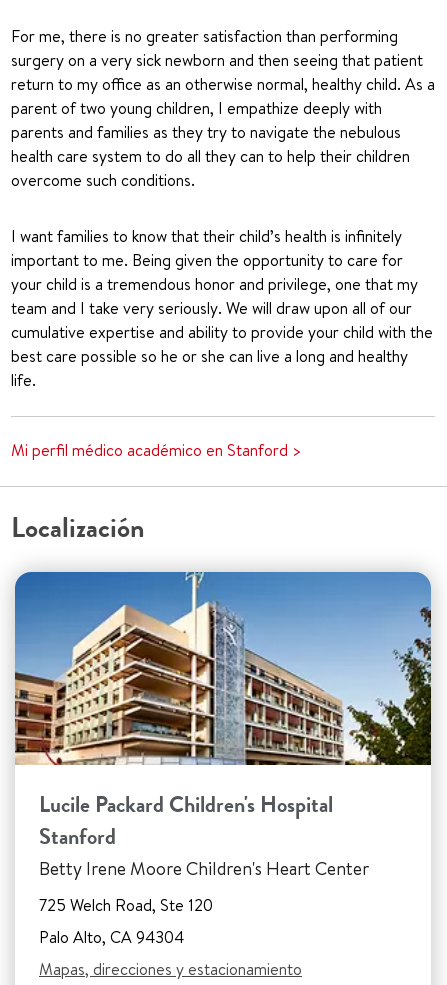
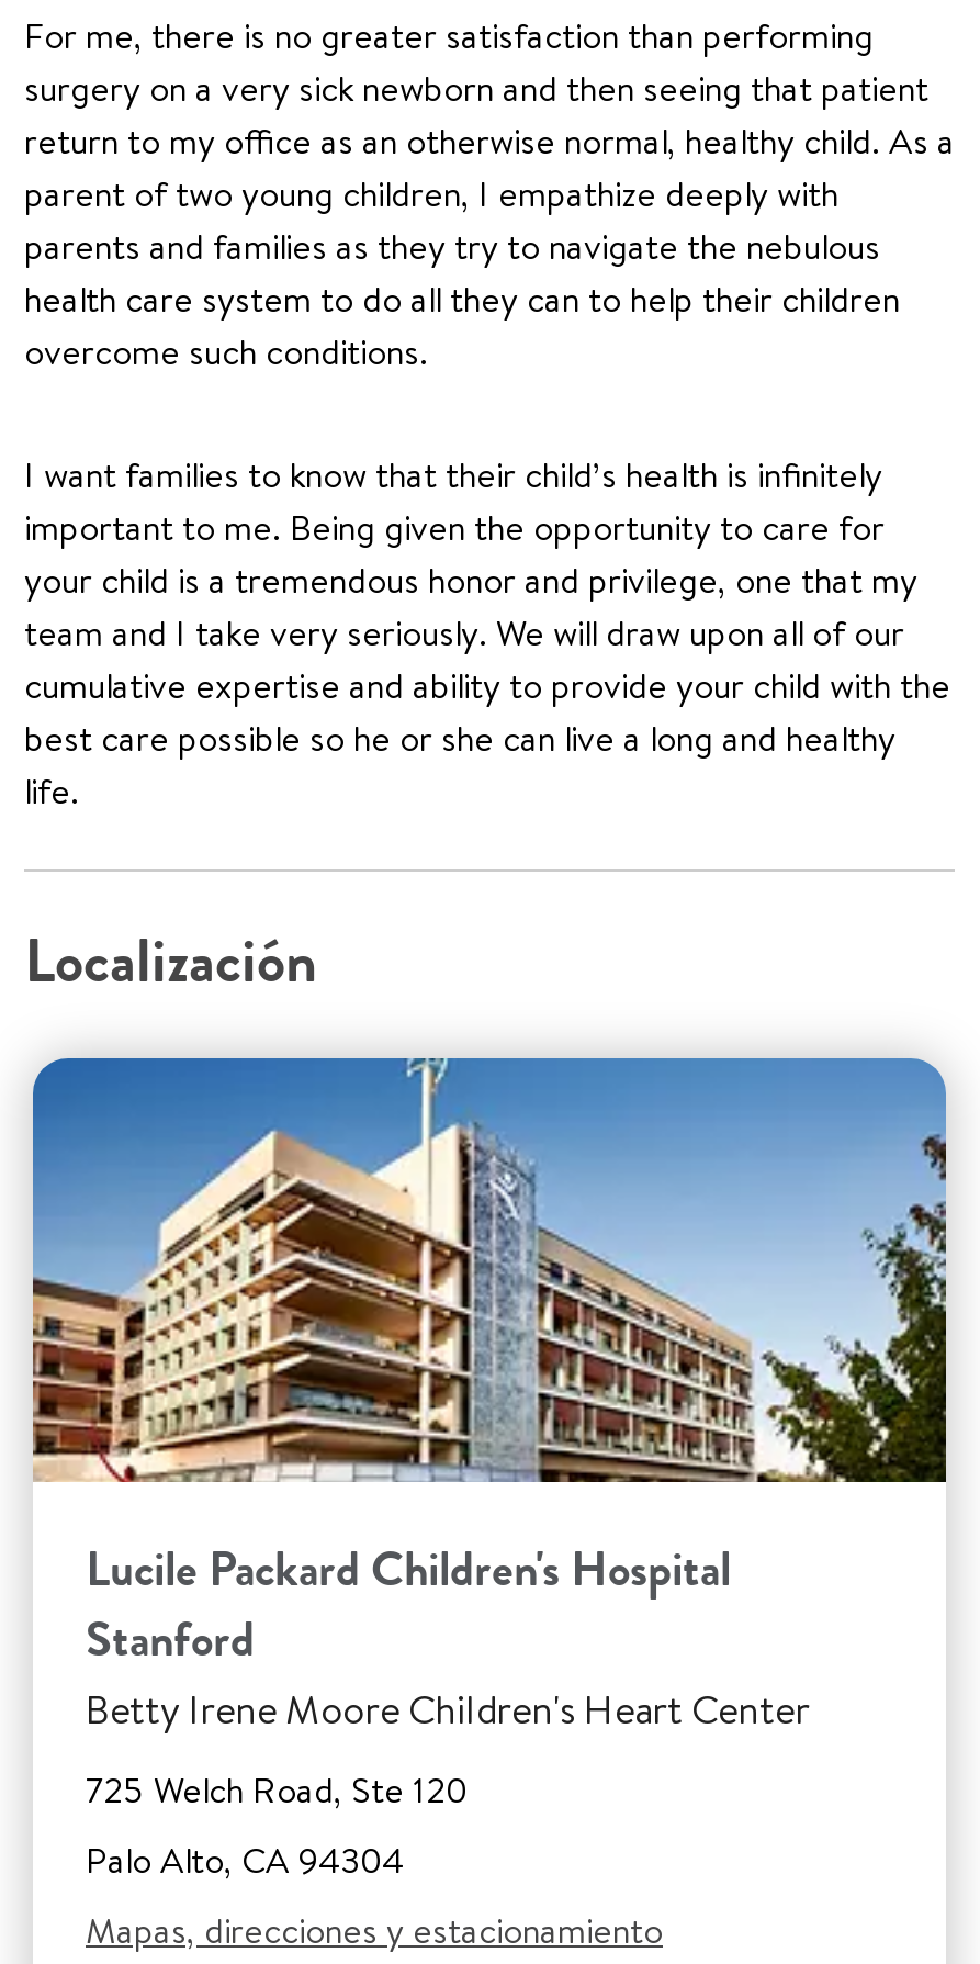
[11,439,302,461] Mi perfil médico académico en Stanford > -> none

